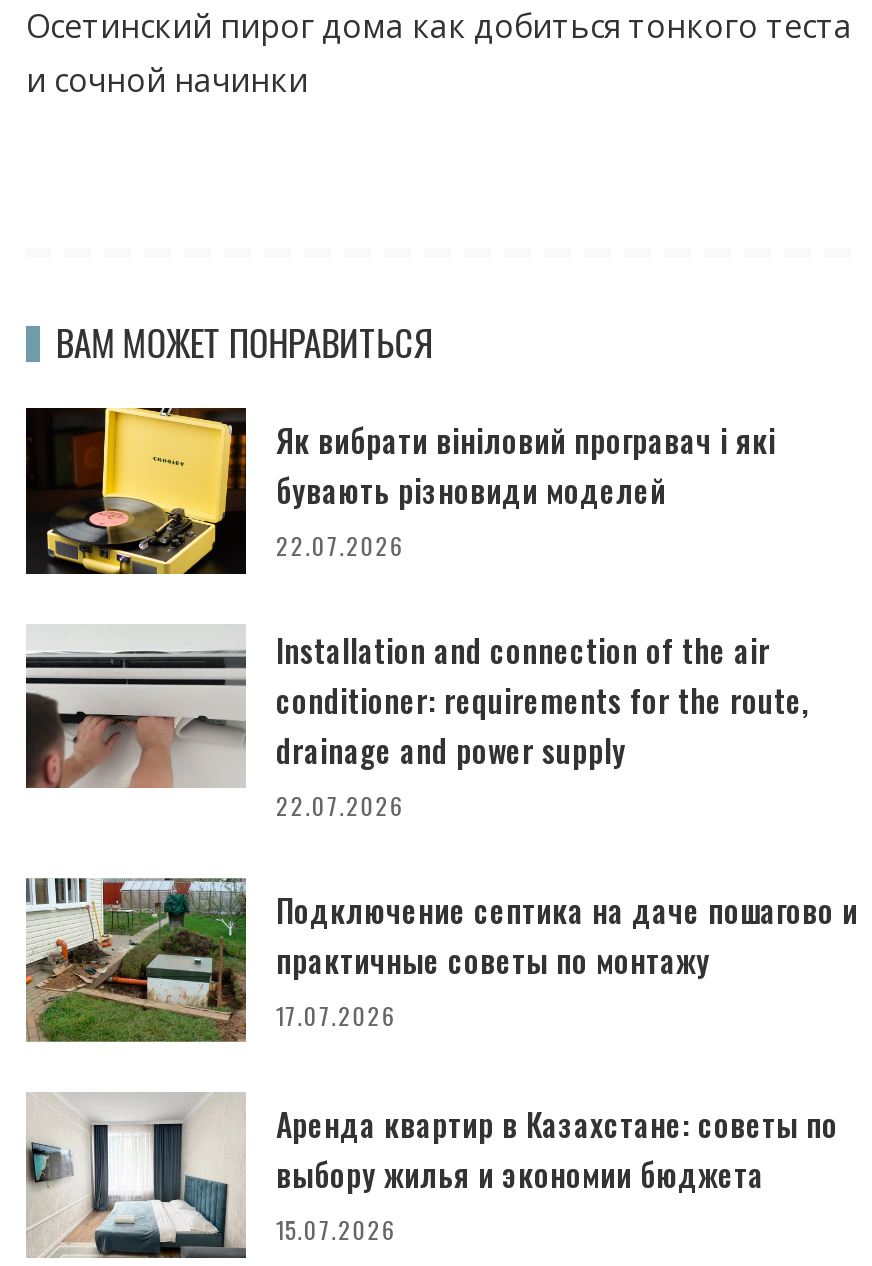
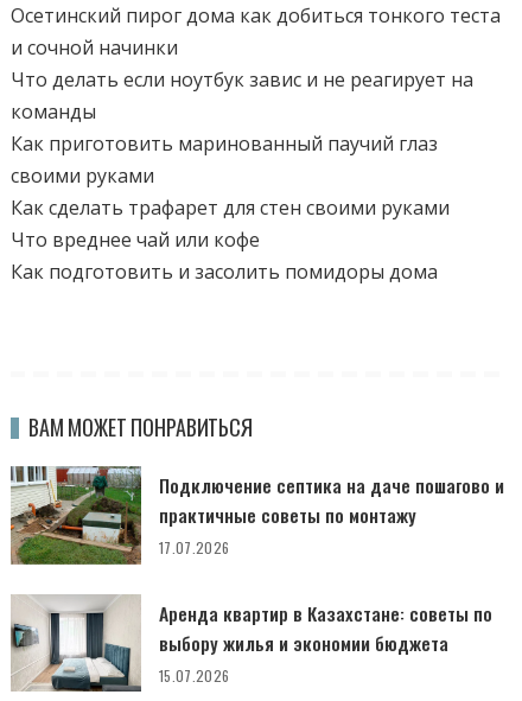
none -> [11,67,473,285] Что делать если ноутбук завис и не реагирует на | команды | Как приготовить маринованный паучий глаз | своими руками | Как сделать трафарет для стен своими руками | Что вреднее чай или кофе | Как подготовить и засолить помидоры дома
moved [56,317,434,369] -> [28,412,253,443]: ВАМ МОЖЕТ ПОНРАВИТЬСЯ
[24,416,810,822] [image] | Як вибрати вініловий програвач і які | бувають різновиди моделей | 22.07.2026 | Installation and connection of the air | conditioner: requirements for the route, | drainage and power supply | 22.07.2026 -> none

